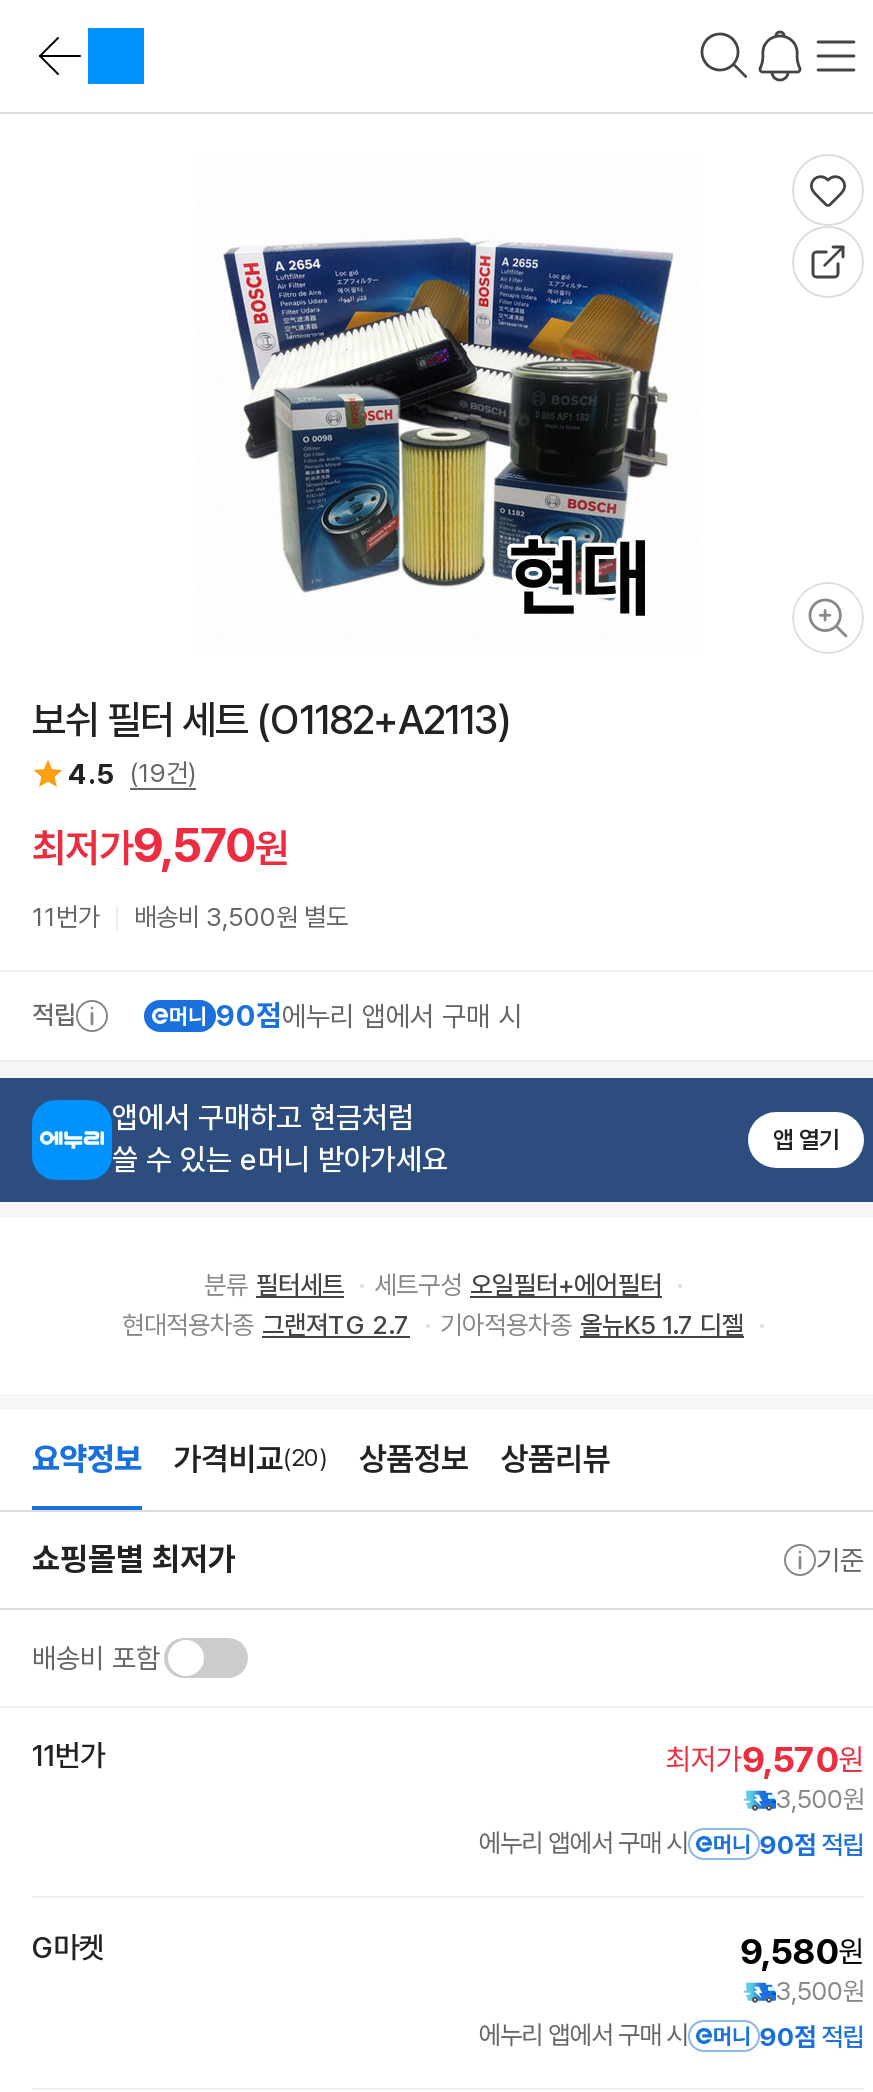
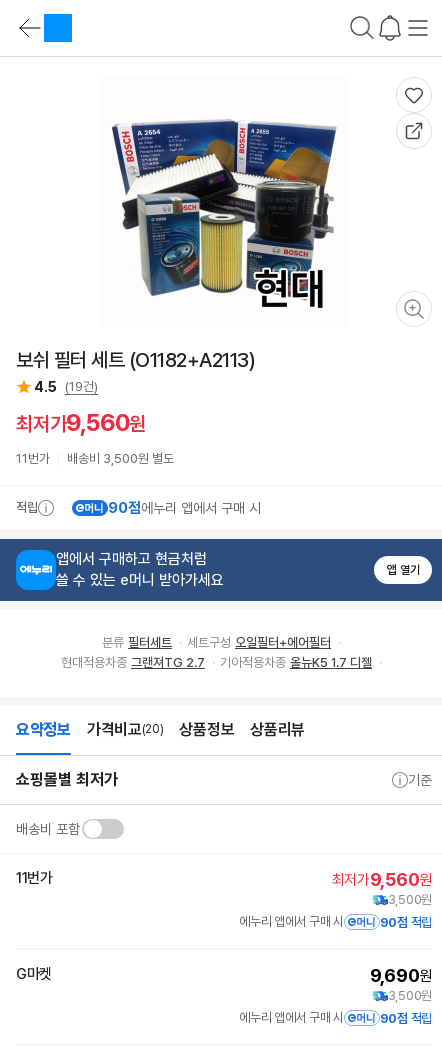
[32,816,288,874] 최저가9,570원 -> [16,408,146,437] 최저가9,560원
[665,1738,864,1780] 최저가9,570원 -> [332,869,432,890] 최저가9,560원
[740,1930,864,1972] 9,580원 -> [370,965,432,986] 9,690원

